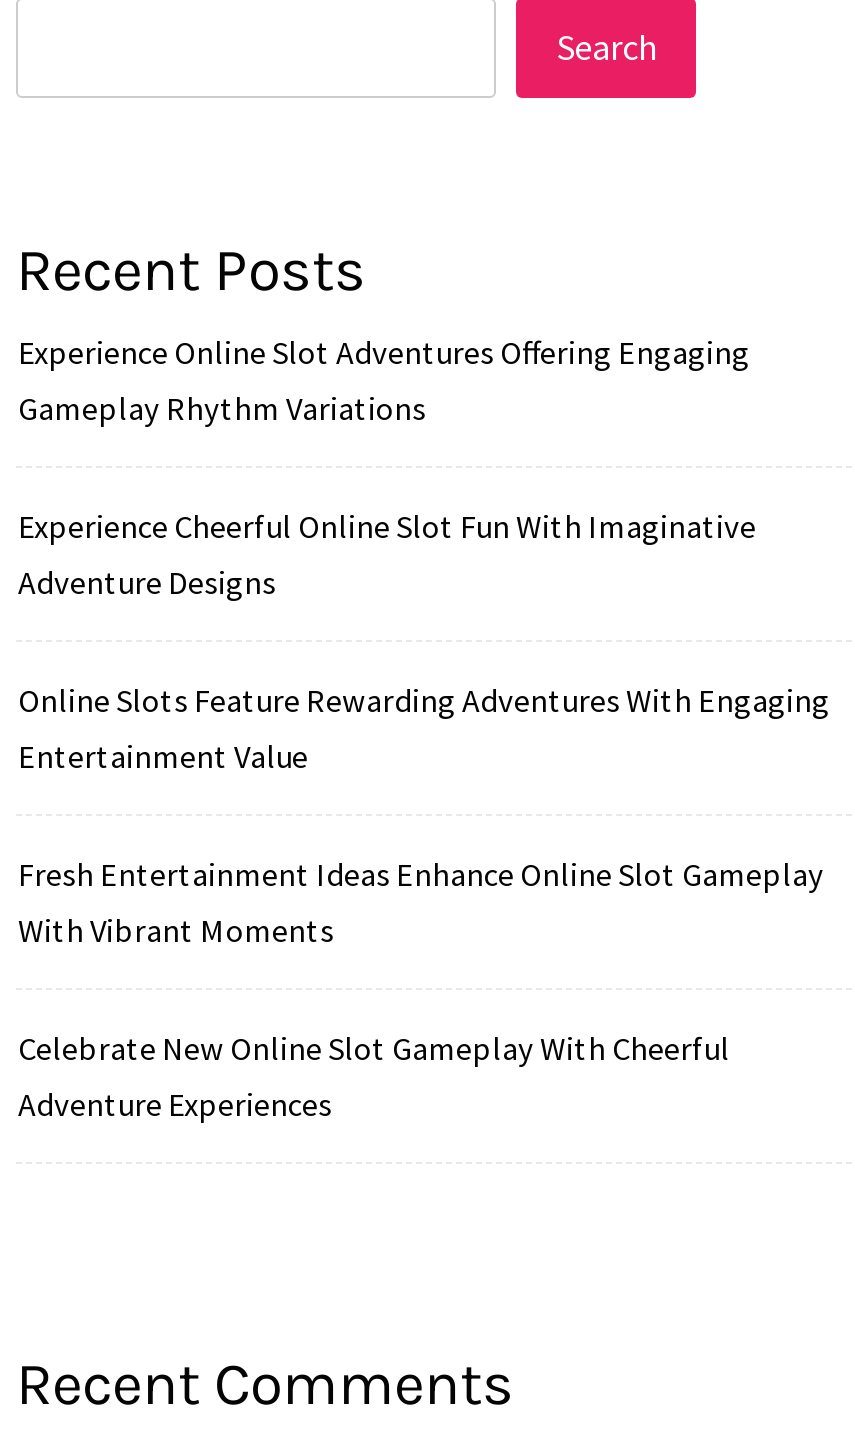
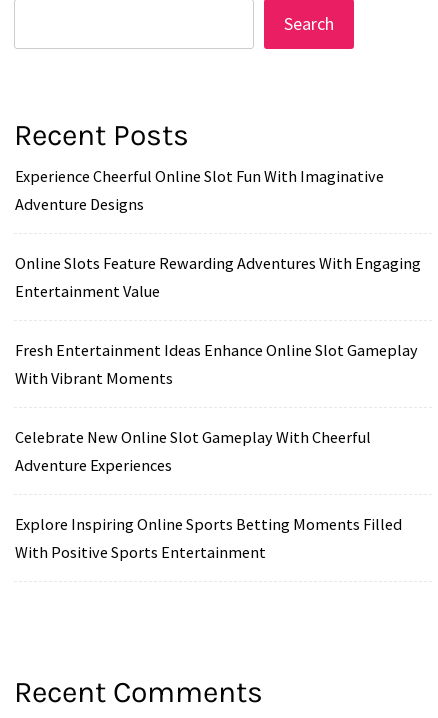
[18,331,750,427] Experience Online Slot Adventures Offering Engaging | Gameplay Rhythm Variations -> none
moved [18,505,830,1123] -> [15,165,421,474]: Experience Cheerful Online Slot Fun With Imaginative | Adventure Designs | Online Slots Feature Rewarding Adventures With Engaging | Entertainment Value | Fresh Entertainment Ideas Enhance Online Slot Gameplay | With Vibrant Moments | Celebrate New Online Slot Gameplay With Cheerful | Adventure Experiences
none -> [15,513,402,561] Explore Inspiring Online Sports Betting Moments Filled | With Positive Sports Entertainment

